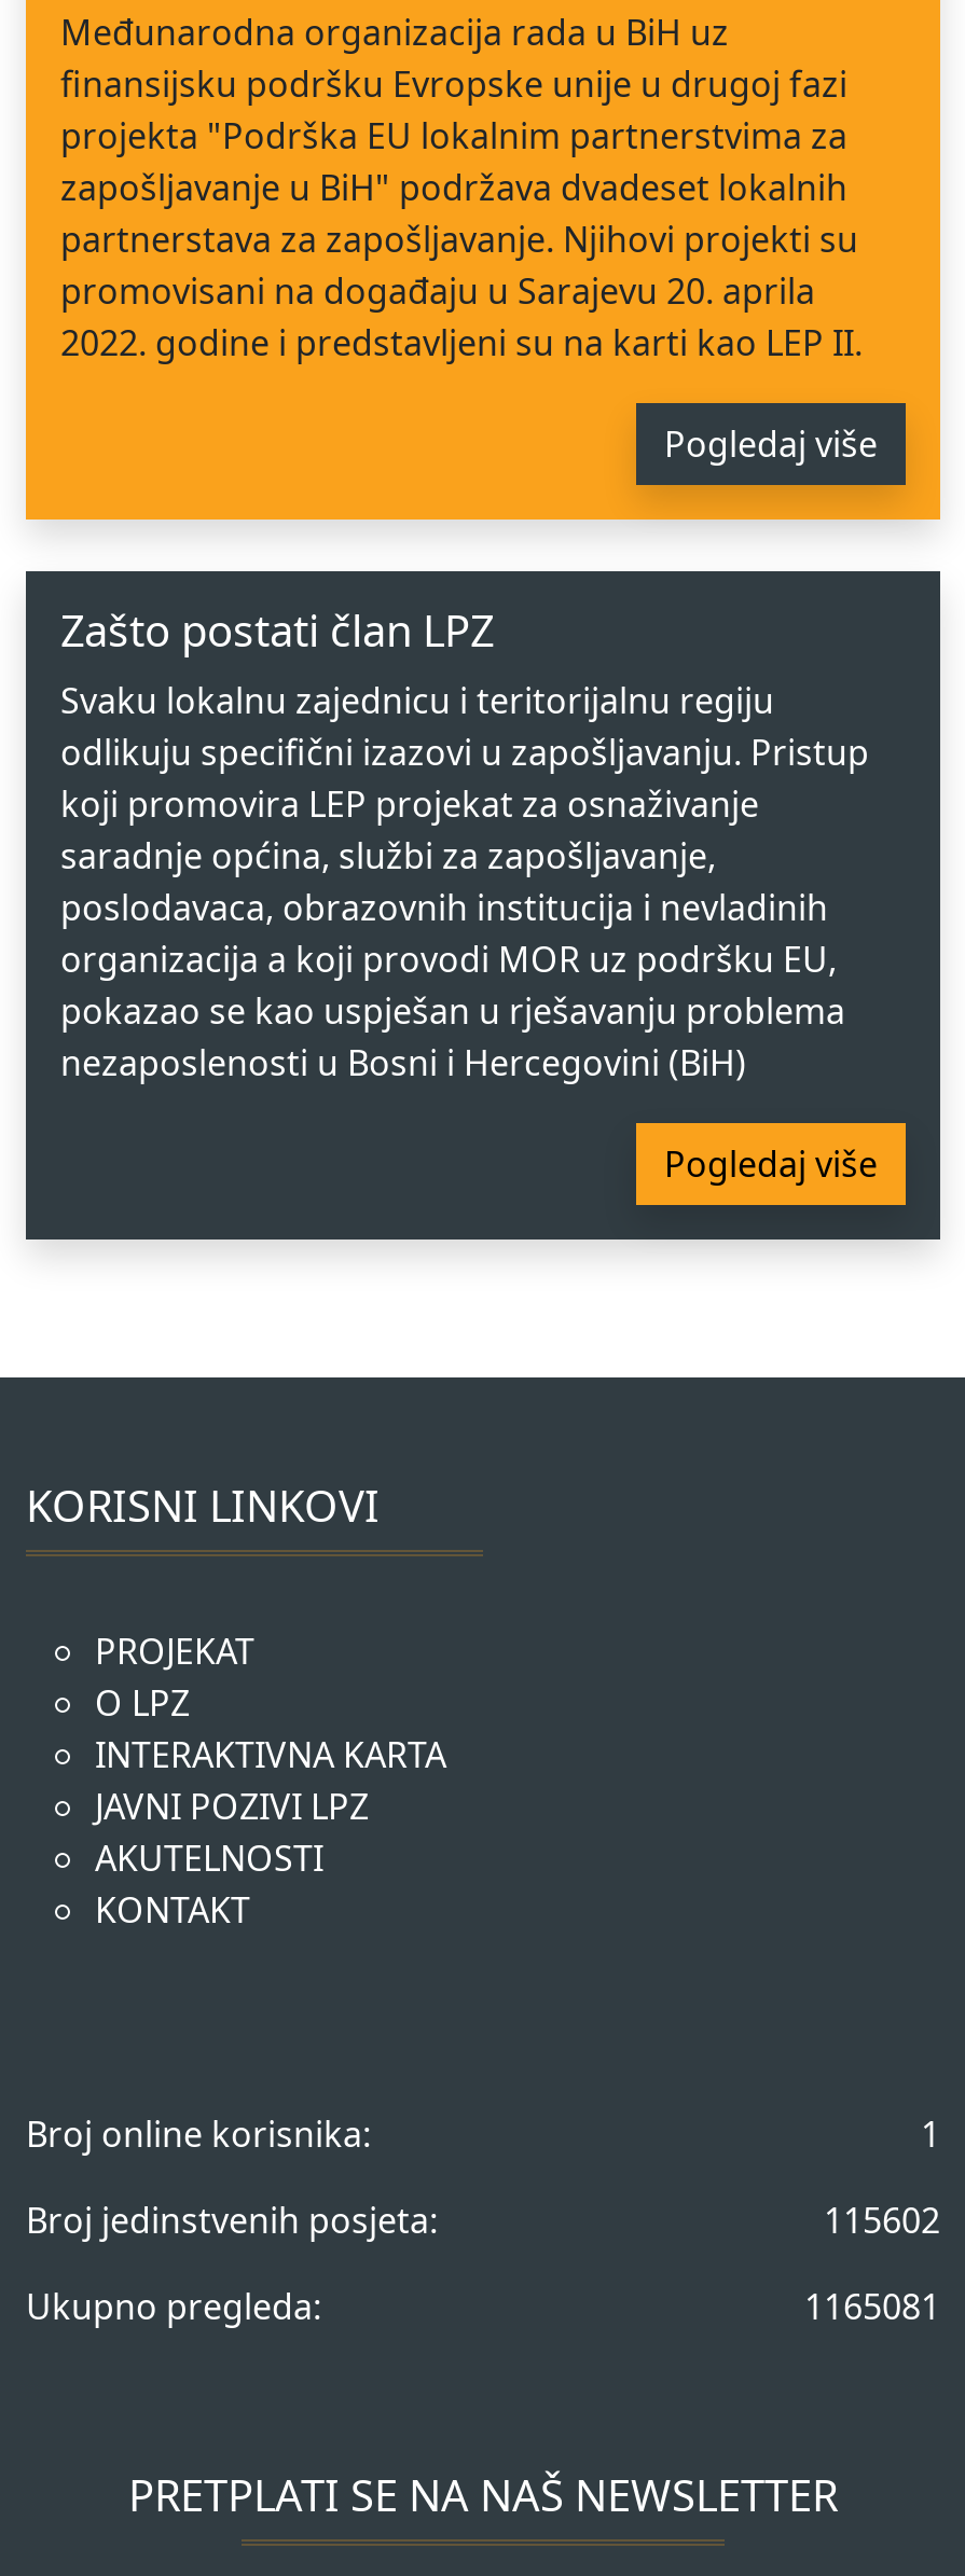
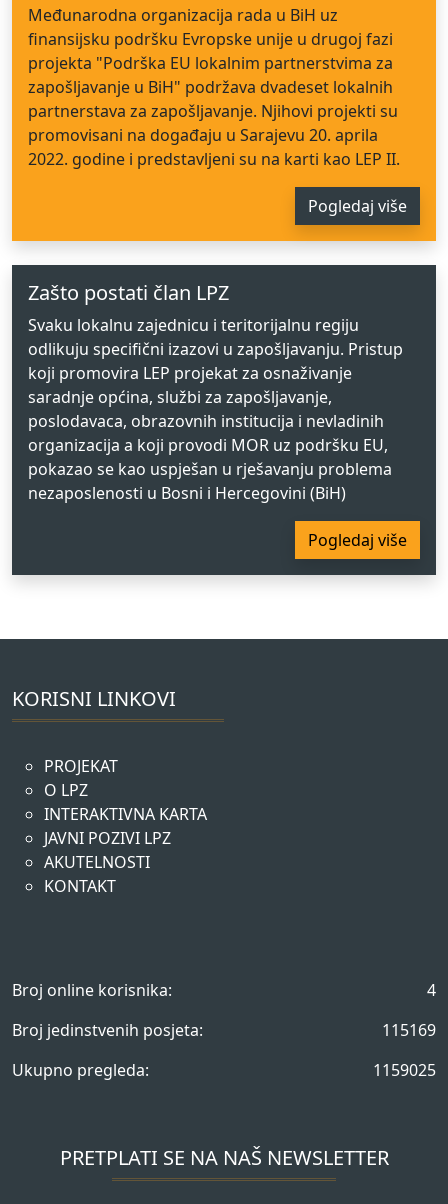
[921,2110,940,2158] 1 -> [427,979,436,1001] 4
[824,2197,940,2244] 115602 -> [382,1019,436,1041] 115169
[804,2283,940,2330] 1165081 -> [373,1059,436,1081] 1159025

